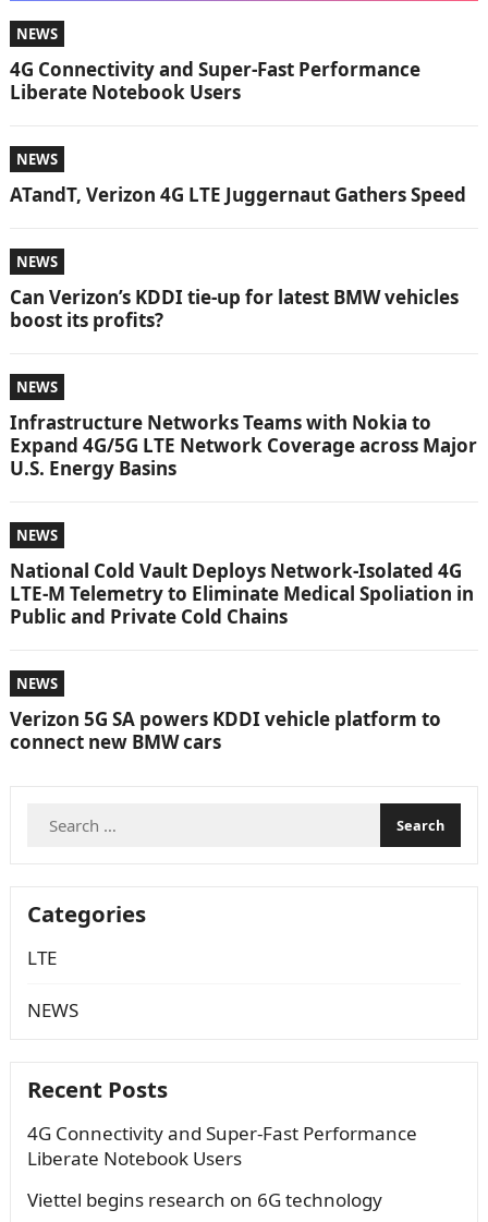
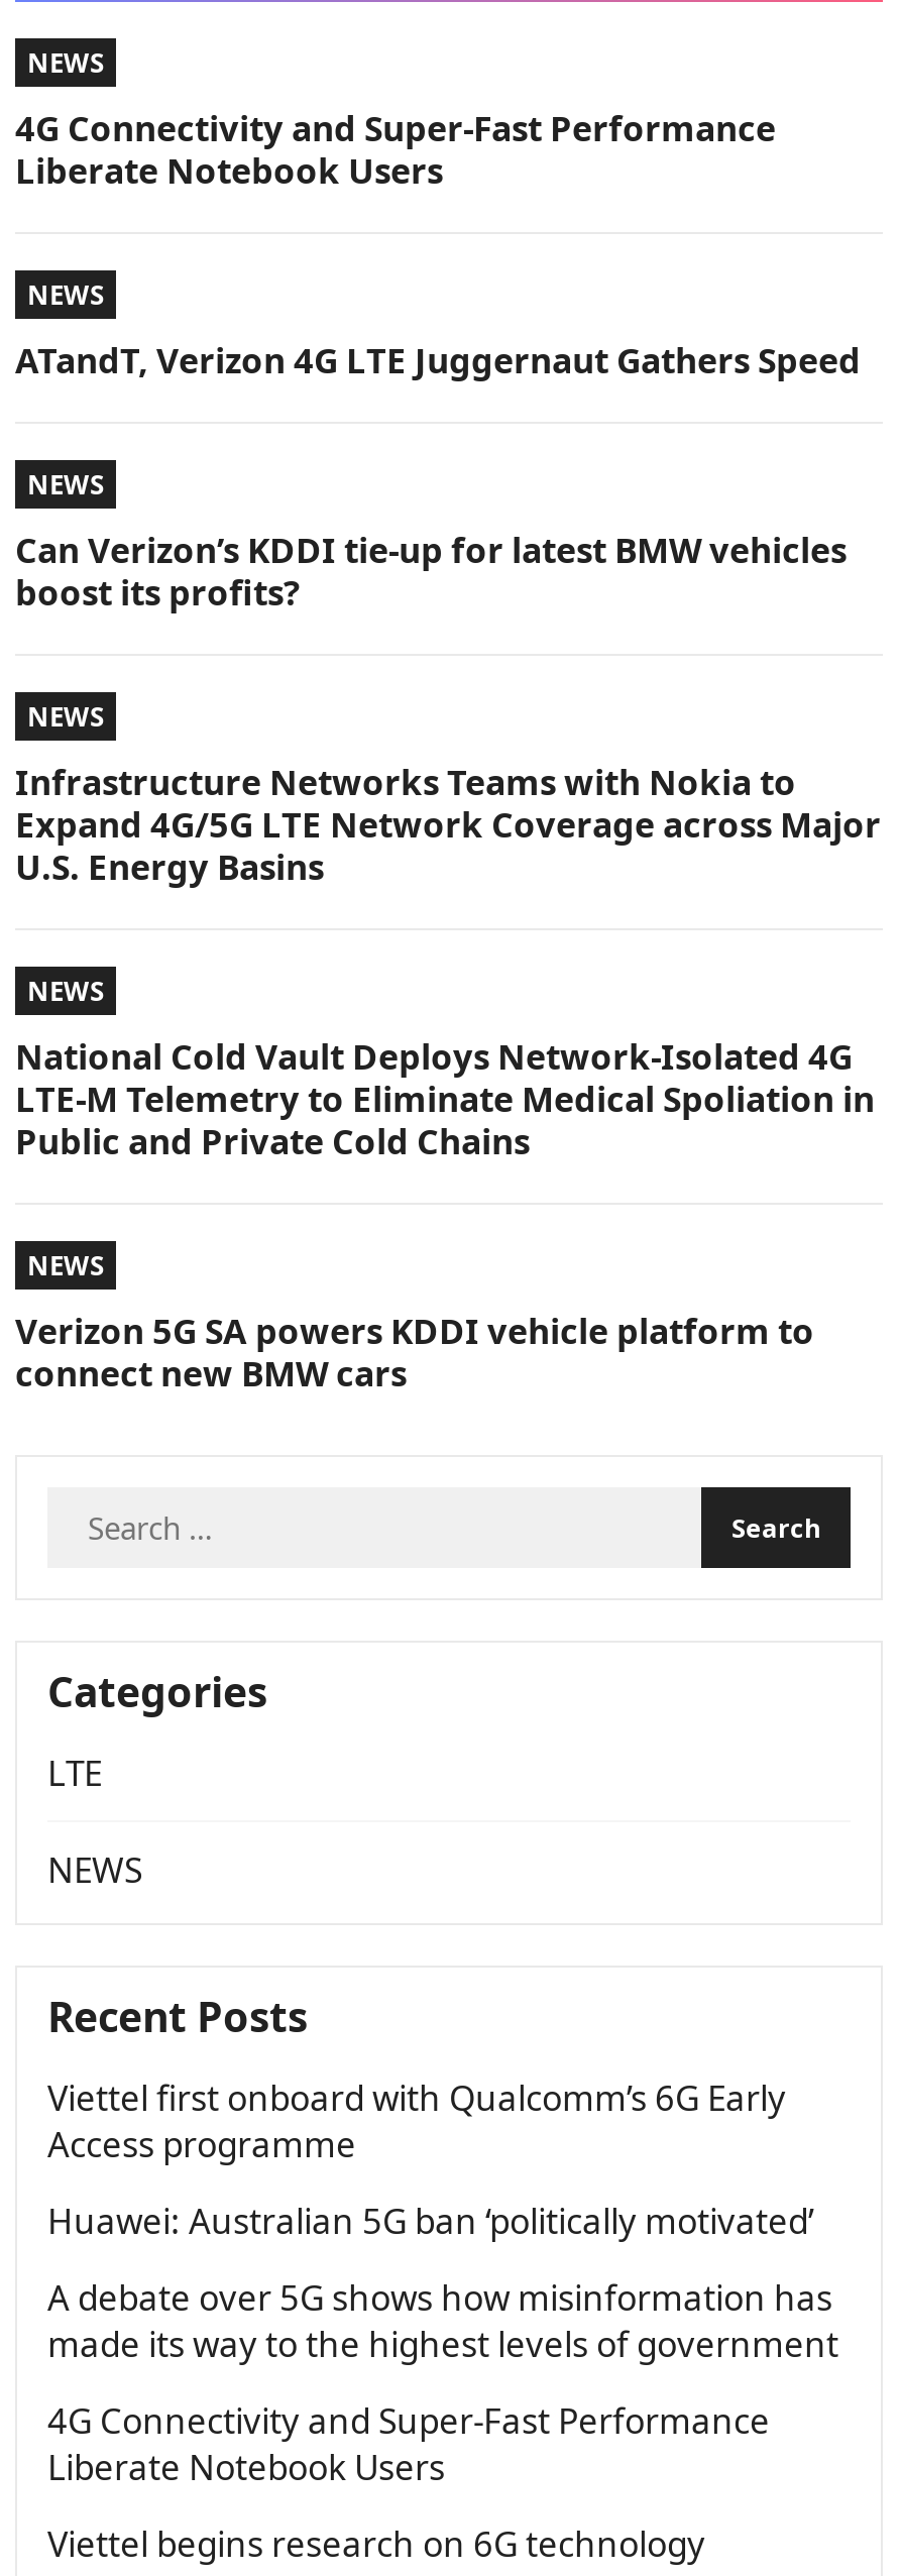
none -> [47,2074,838,2367] Viettel first onboard with Qualcomm’s 6G Early | Access programme | Huawei: Australian 5G ban ‘politically motivated’ | A debate over 5G shows how misinformation has | made its way to the highest levels of government

